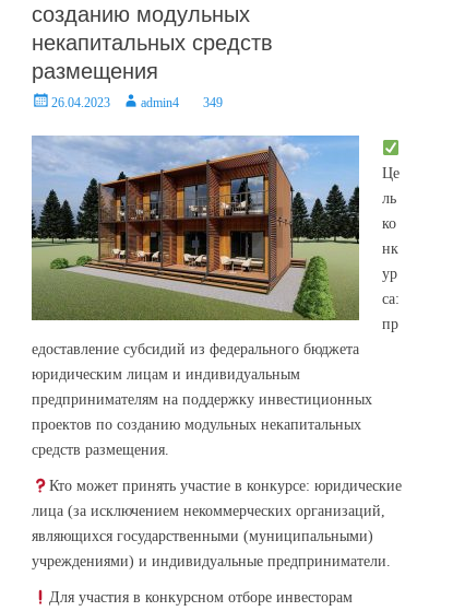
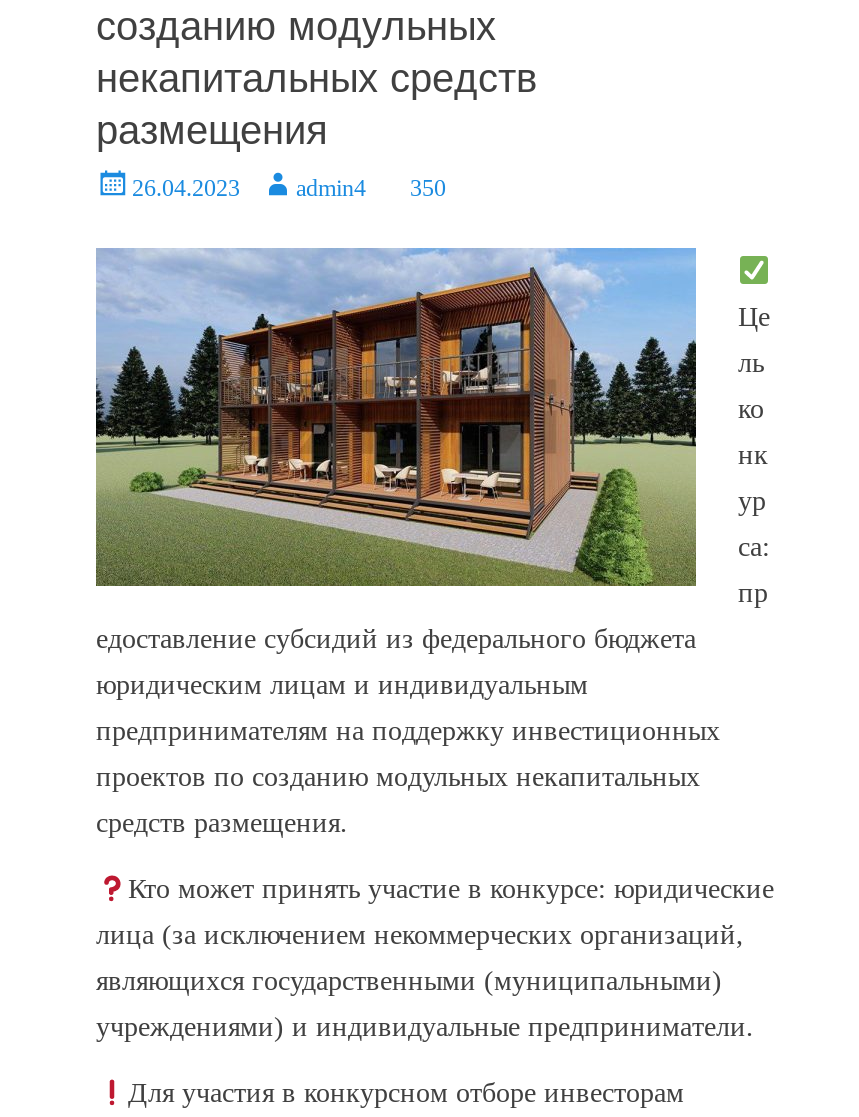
[200,95,223,111] 349 -> [404,175,446,203] 350

